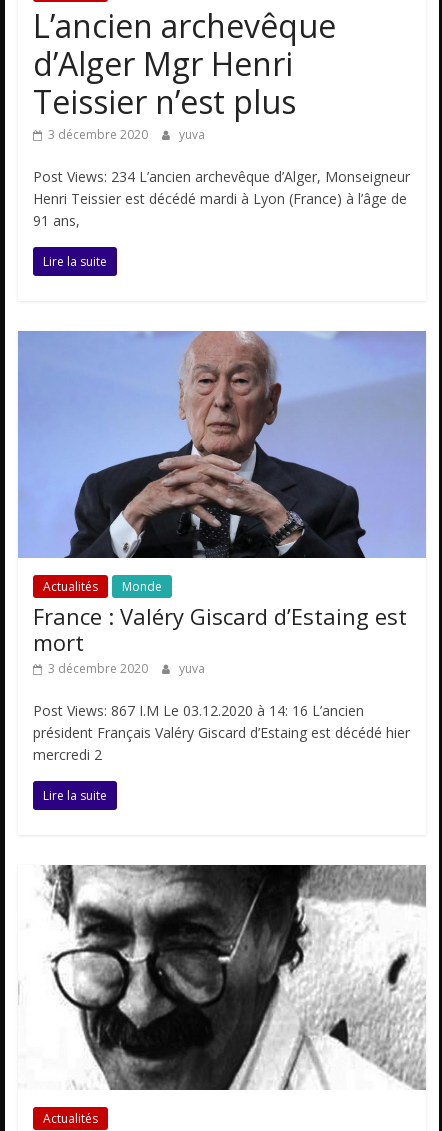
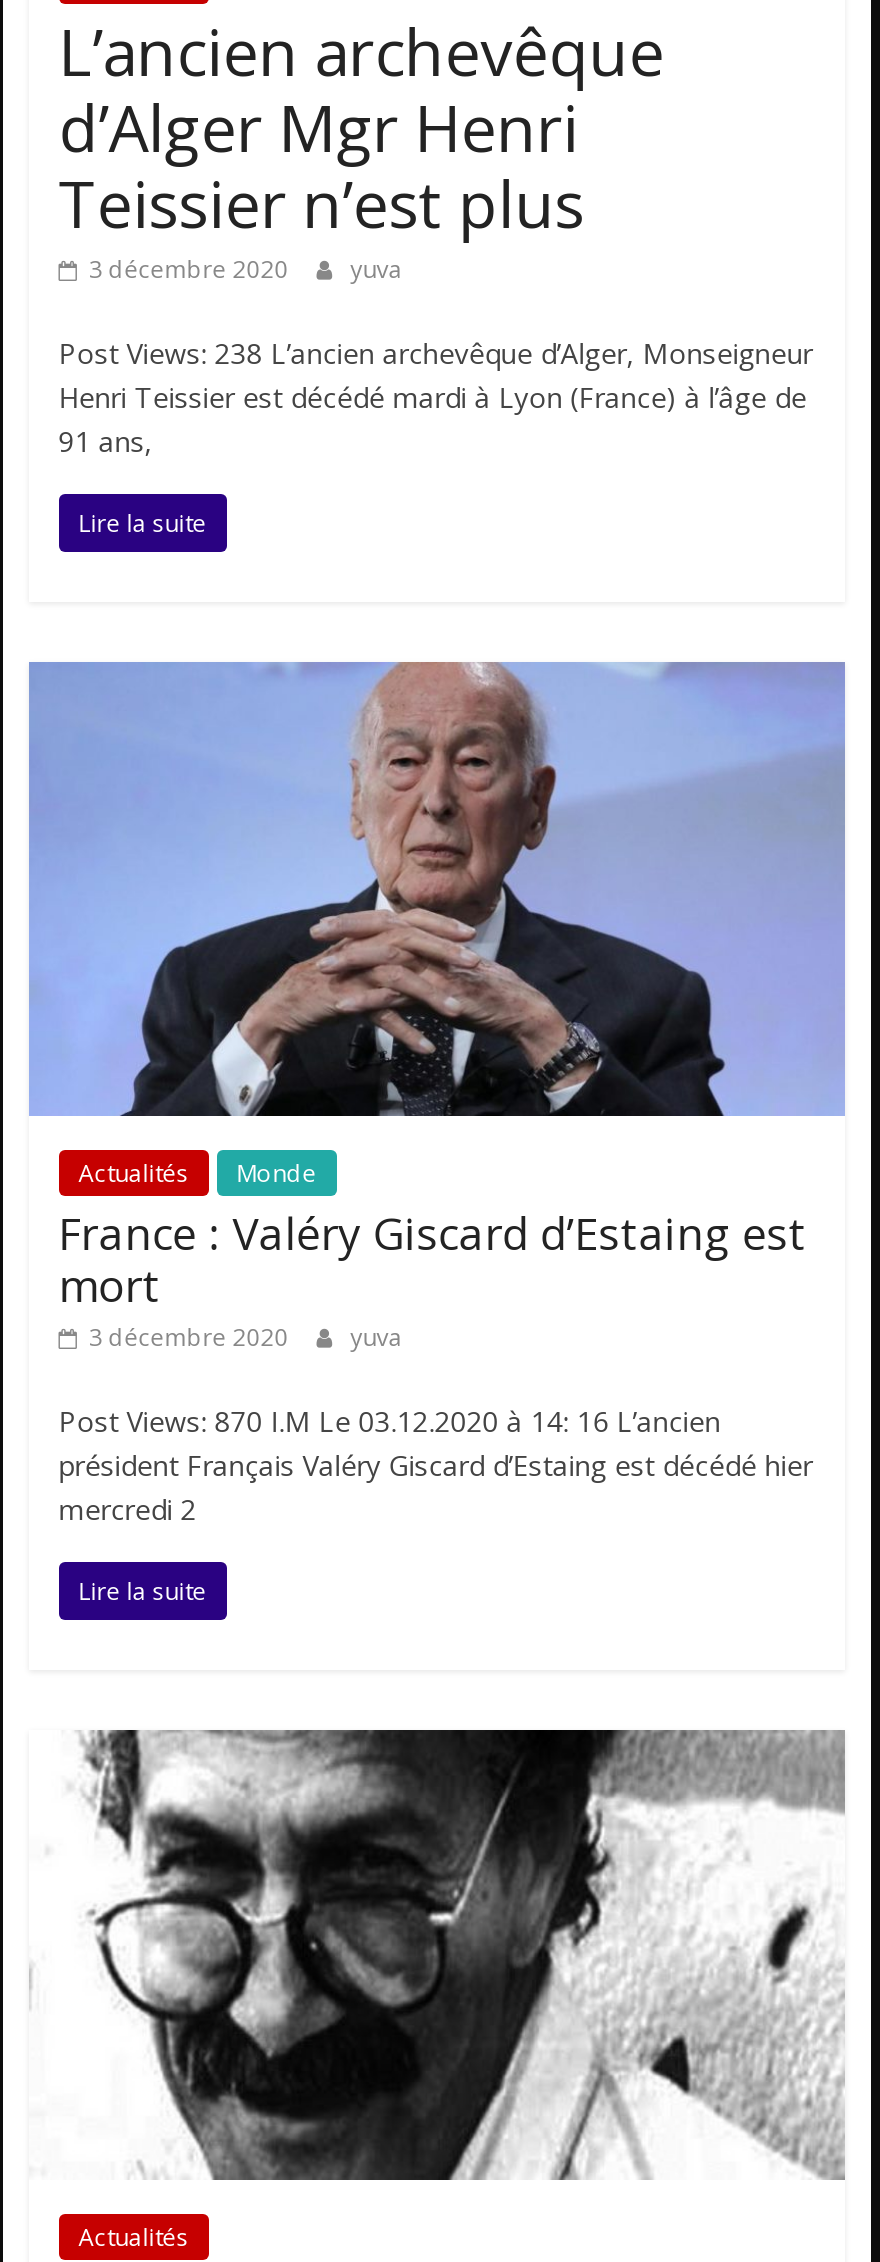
[33,167,410,186] Post Views: 234 L’ancien archevêque d’Alger, Monseigneur -> [59,334,813,372] Post Views: 238 L’ancien archevêque d’Alger, Monseigneur
[33,701,364,720] Post Views: 867 I.M Le 03.12.2020 à 14: 16 L’ancien -> [59,1402,721,1440] Post Views: 870 I.M Le 03.12.2020 à 14: 16 L’ancien

